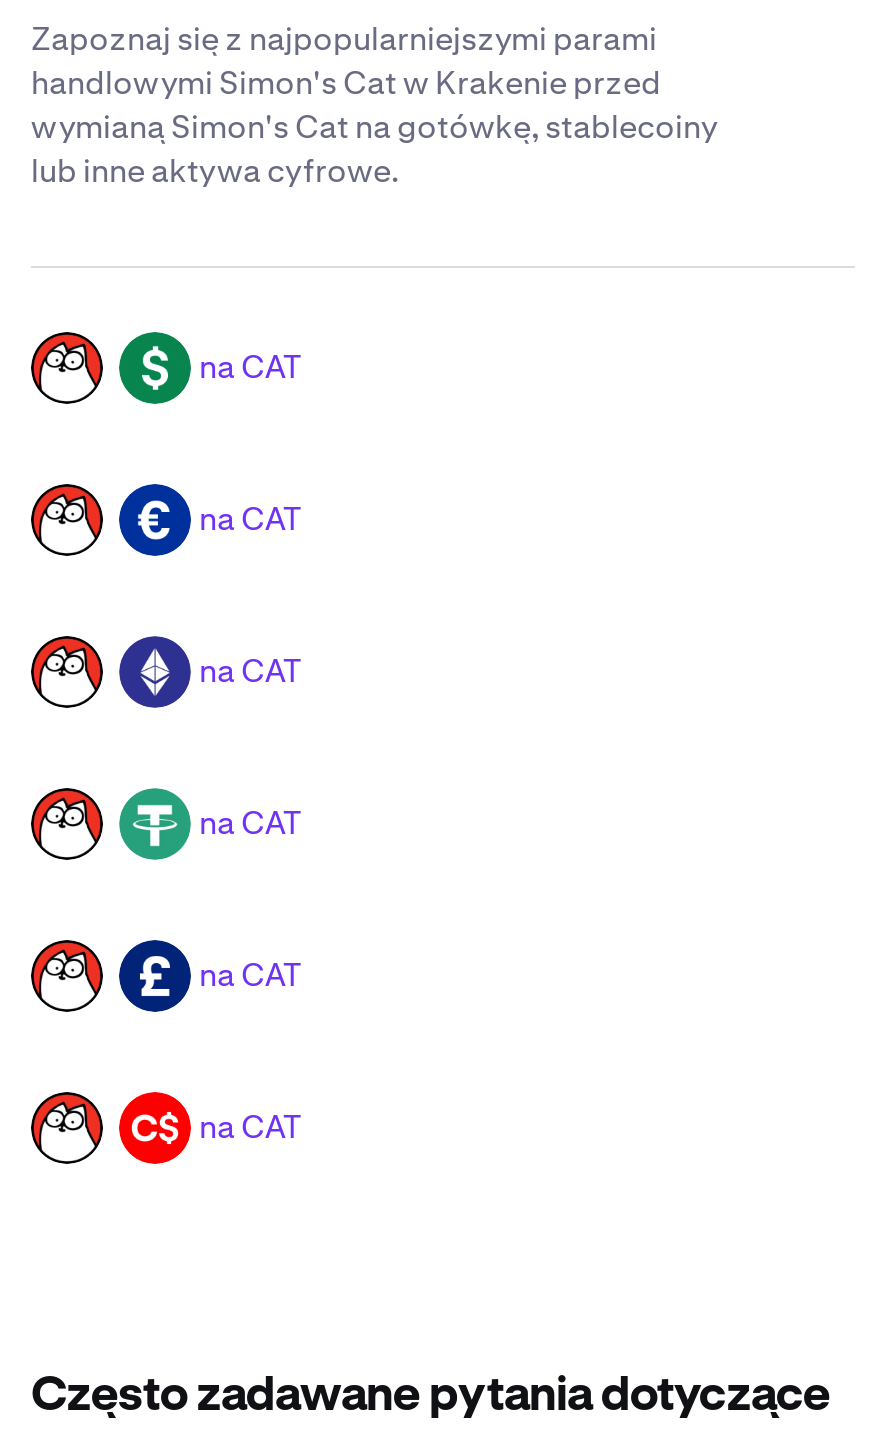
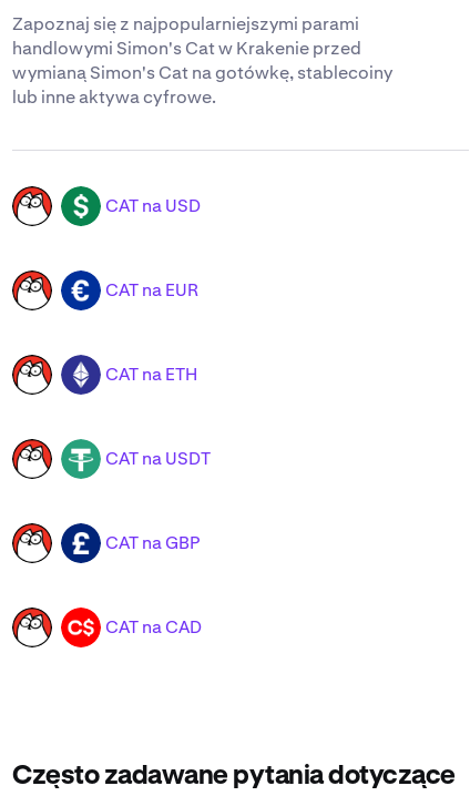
[199,347,301,389] na CAT -> [105,194,201,218] CAT na USD
[199,499,301,541] na CAT -> [105,279,198,302] CAT na EUR
[199,651,301,693] na CAT -> [105,363,197,386] CAT na ETH
[199,803,301,845] na CAT -> [105,447,211,470] CAT na USDT
[199,955,301,997] na CAT -> [105,531,200,555] CAT na GBP
[199,1107,301,1149] na CAT -> [105,616,202,639] CAT na CAD

